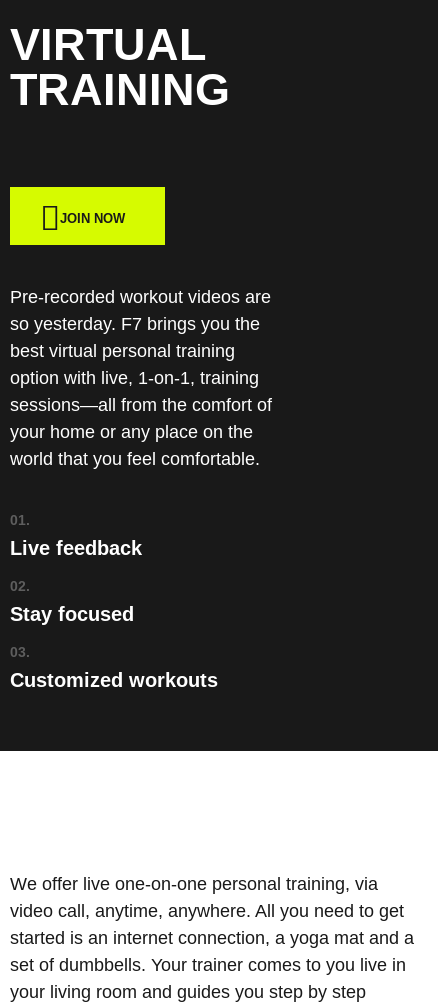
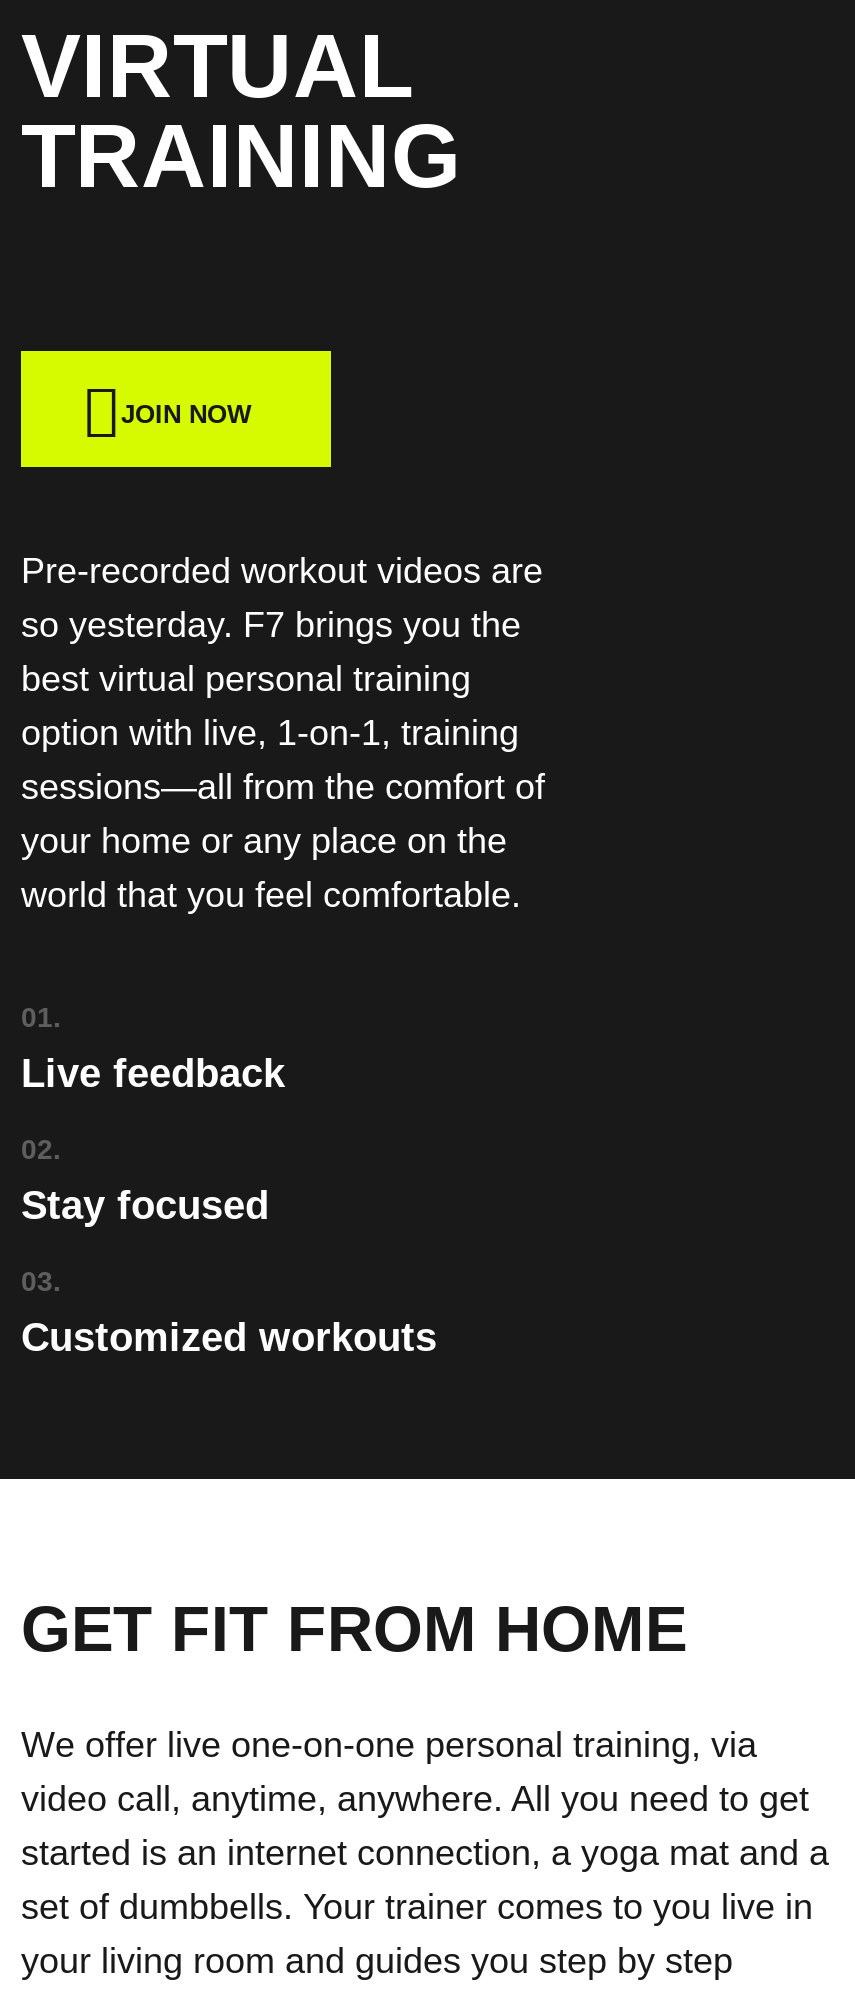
none -> [21,1593,687,1665] GET FIT FROM HOME

